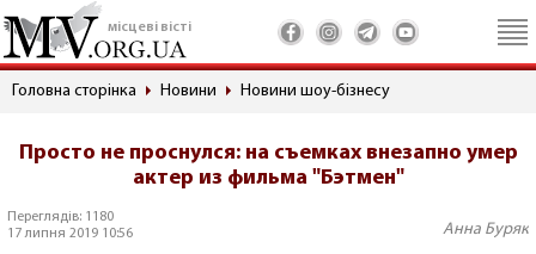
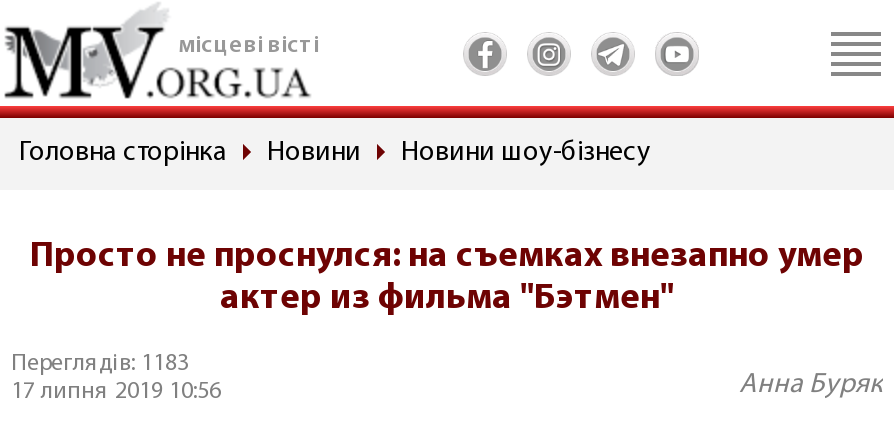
[7,210,114,224] Переглядів: 1180 -> [11,352,189,376] Переглядів: 1183

